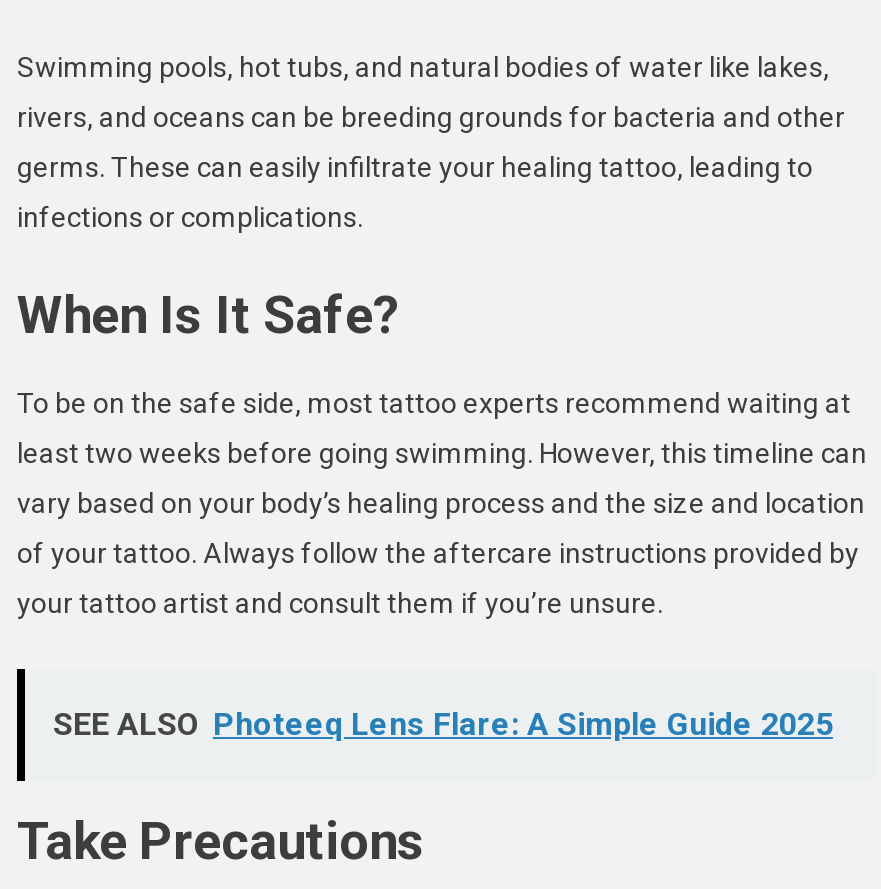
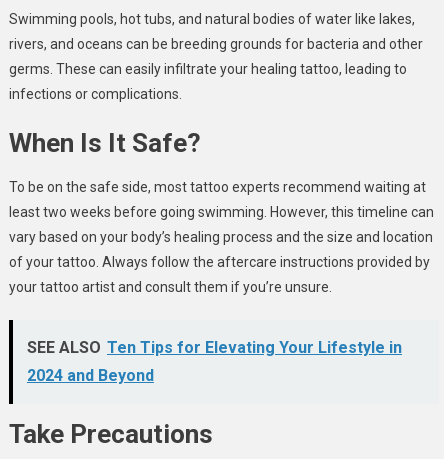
[53,704,833,742] SEE ALSO Photeeq Lens Flare: A Simple Guide 2025 -> [27,337,402,384] SEE ALSO Ten Tips for Elevating Your Lifestyle in | 2024 and Beyond

